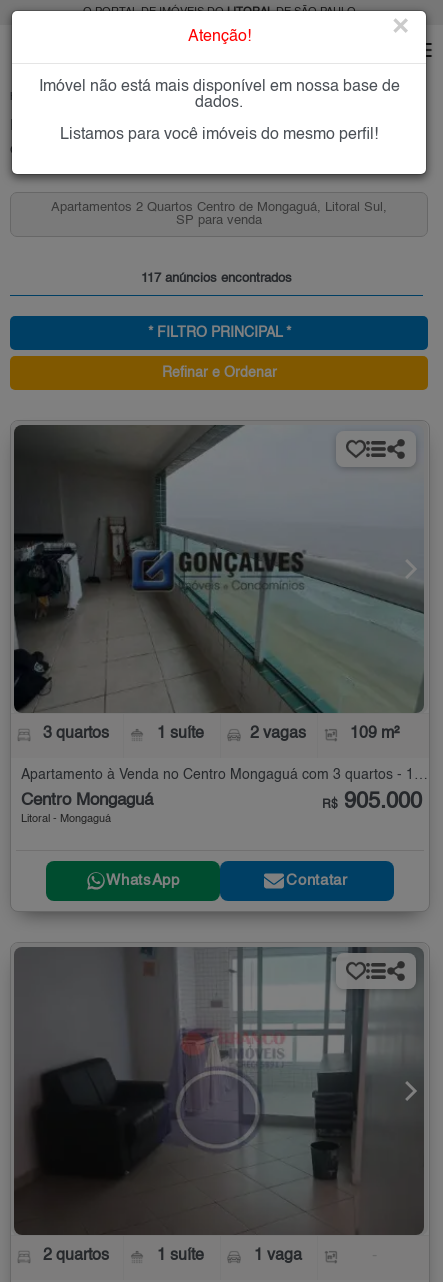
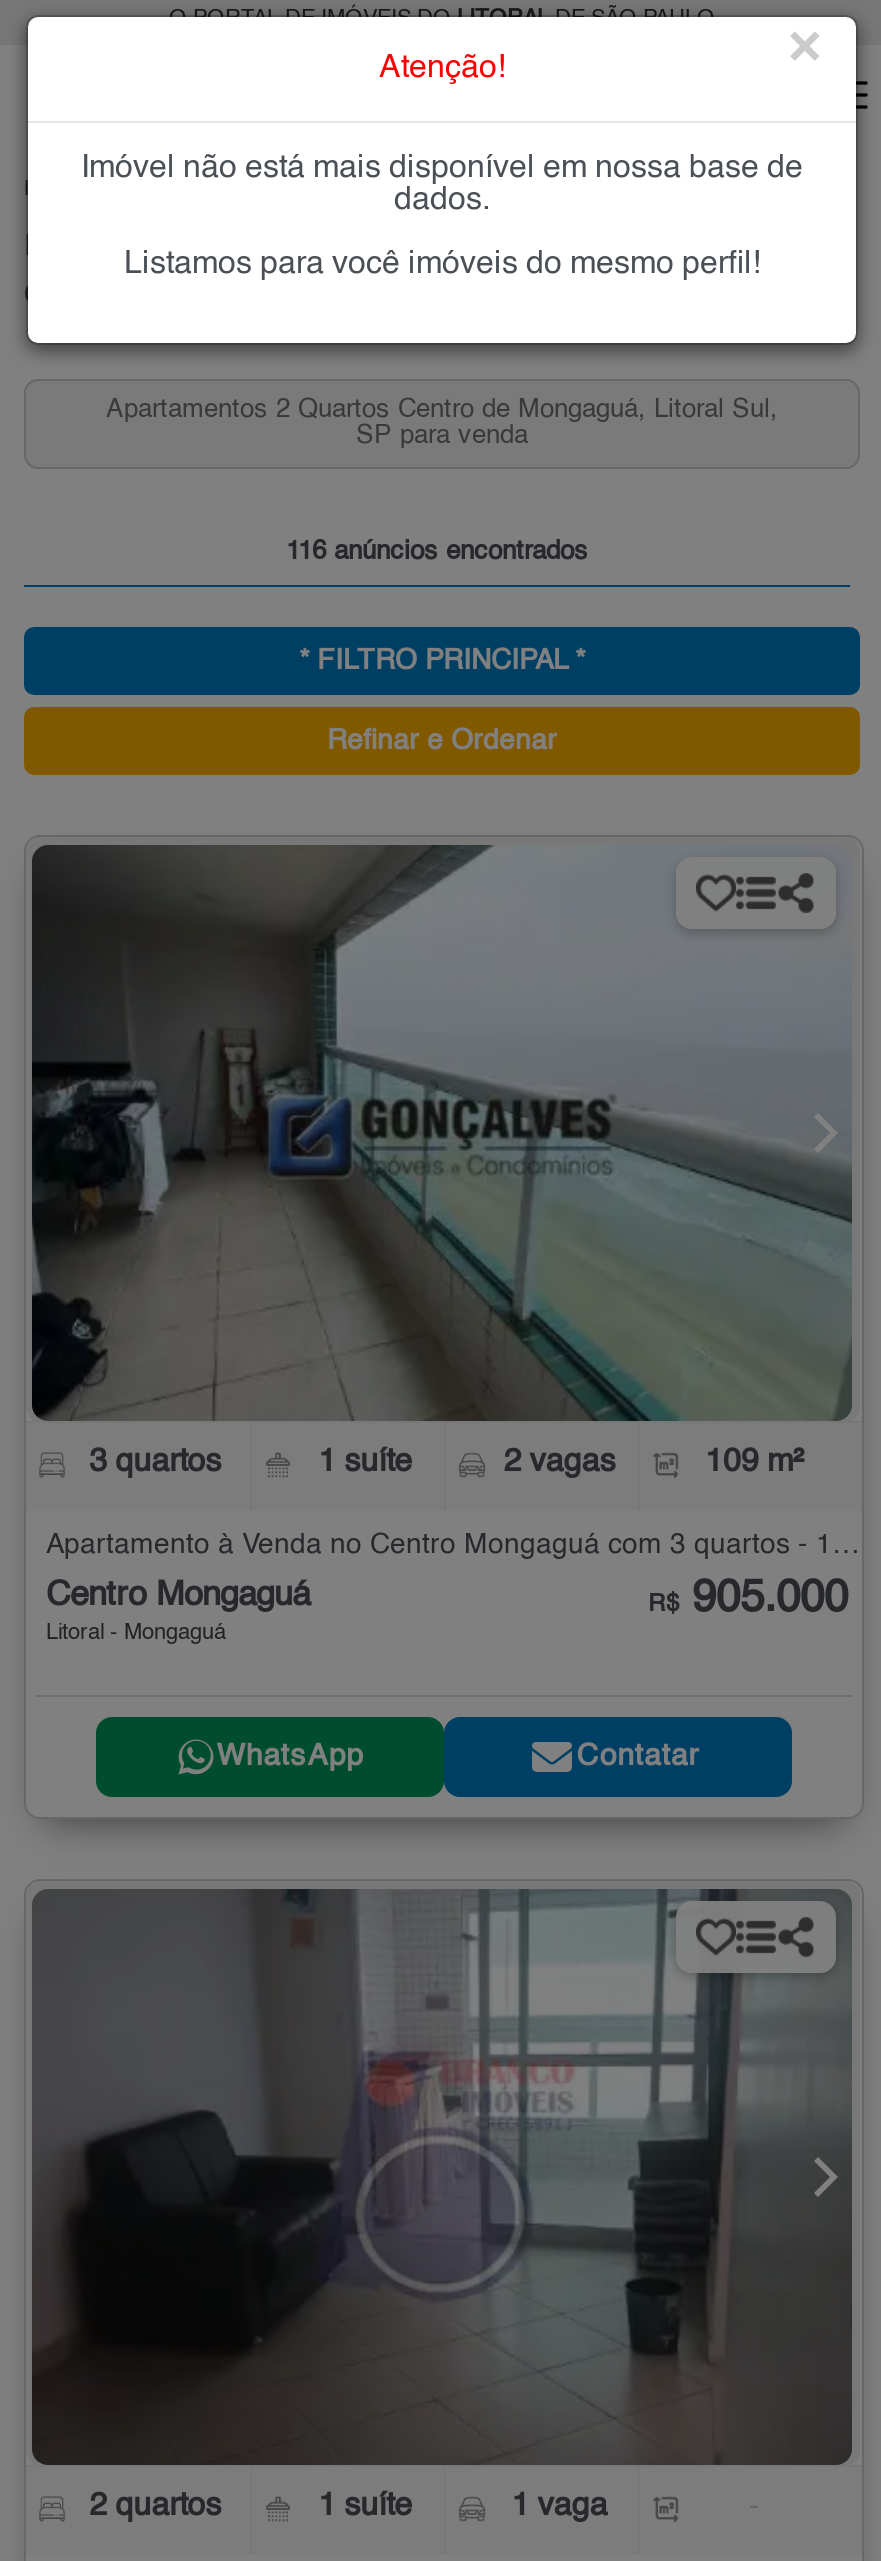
[141,271,292,284] 117 anúncios encontrados -> [286,538,588,564] 116 anúncios encontrados

